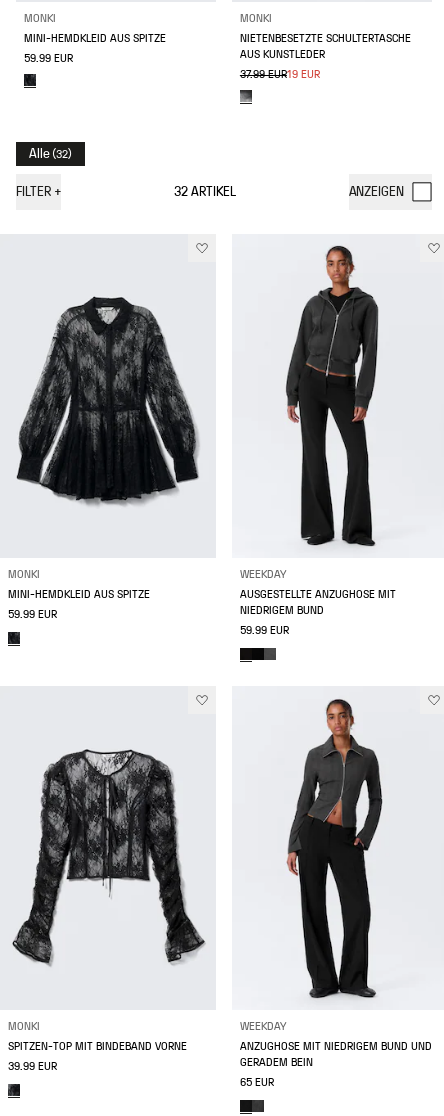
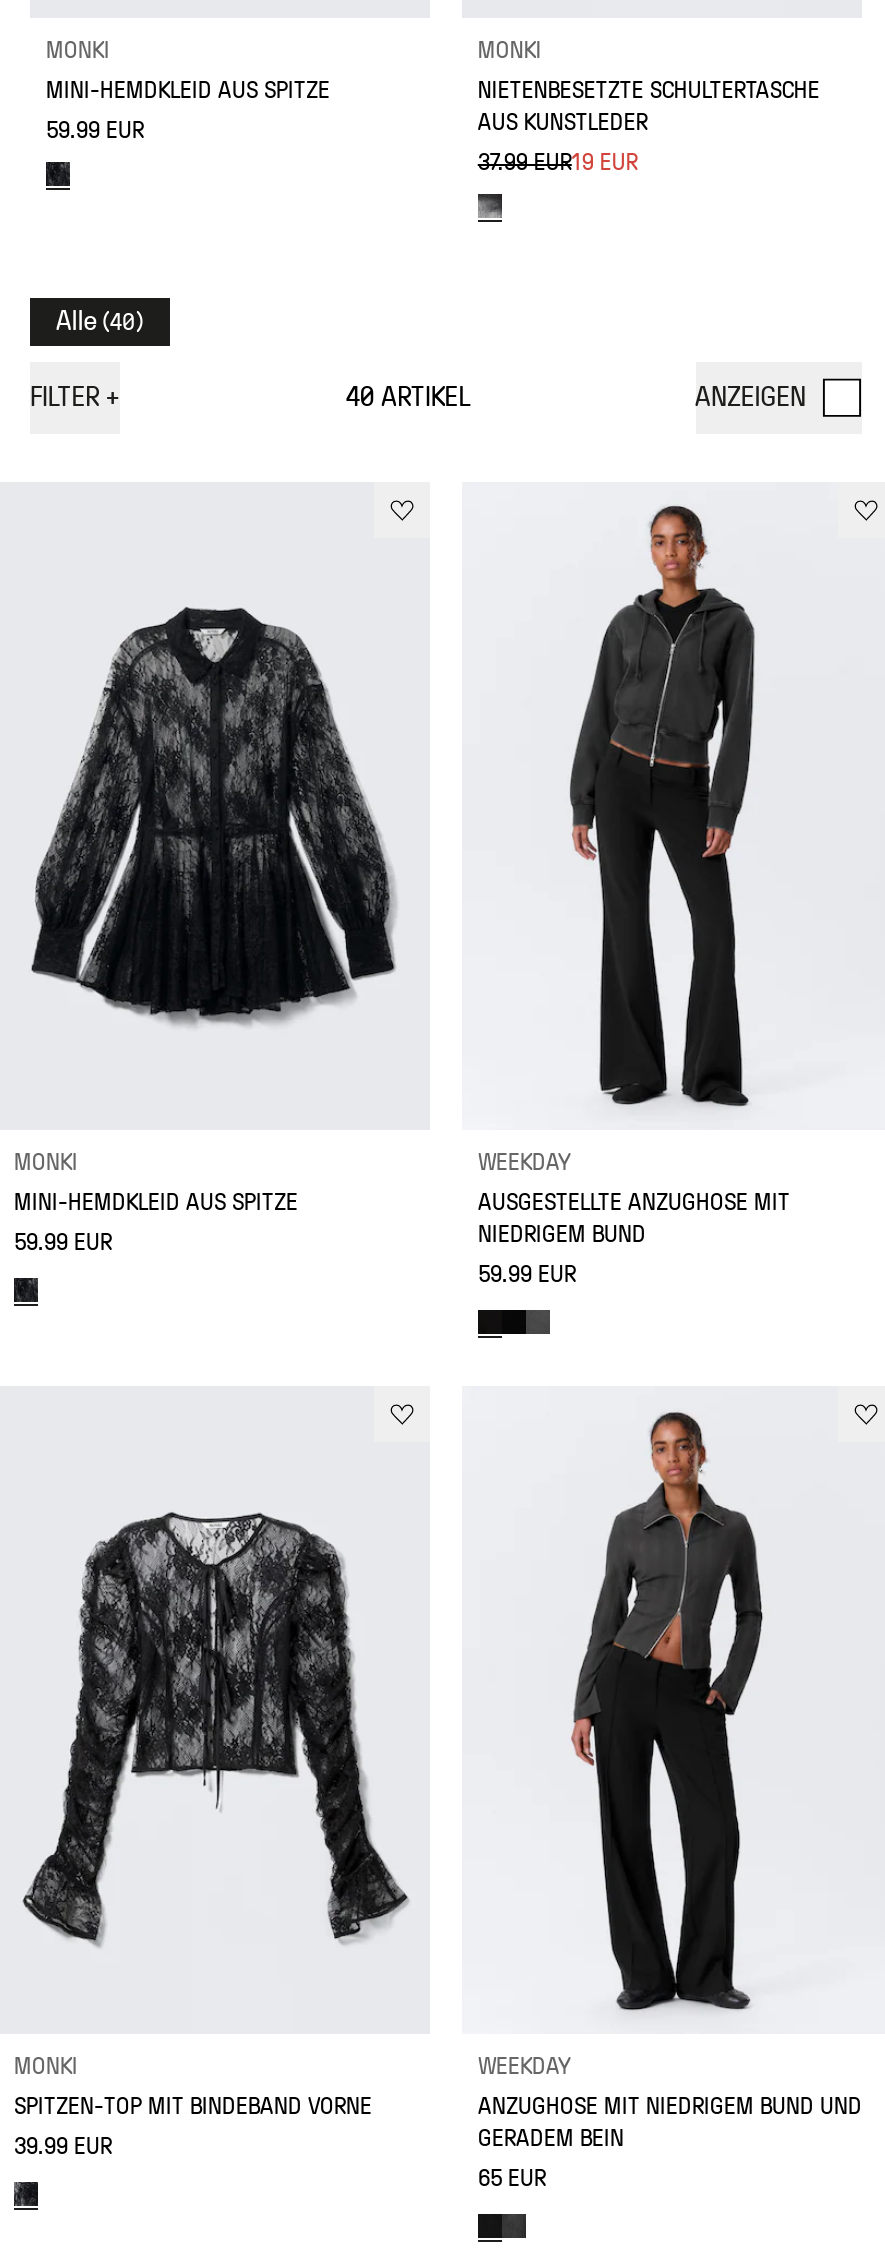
[29,147,72,161] Alle (32) -> [56,308,144,336] Alle (40)
[174,185,236,199] 32 ARTIKEL -> [346,384,470,412] 40 ARTIKEL

